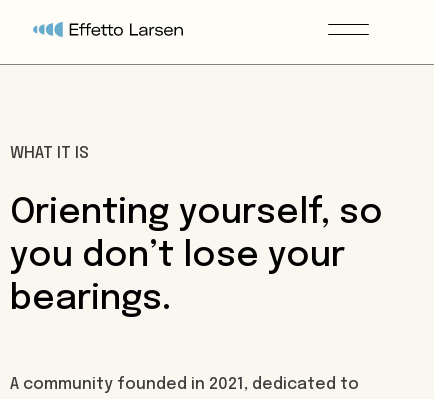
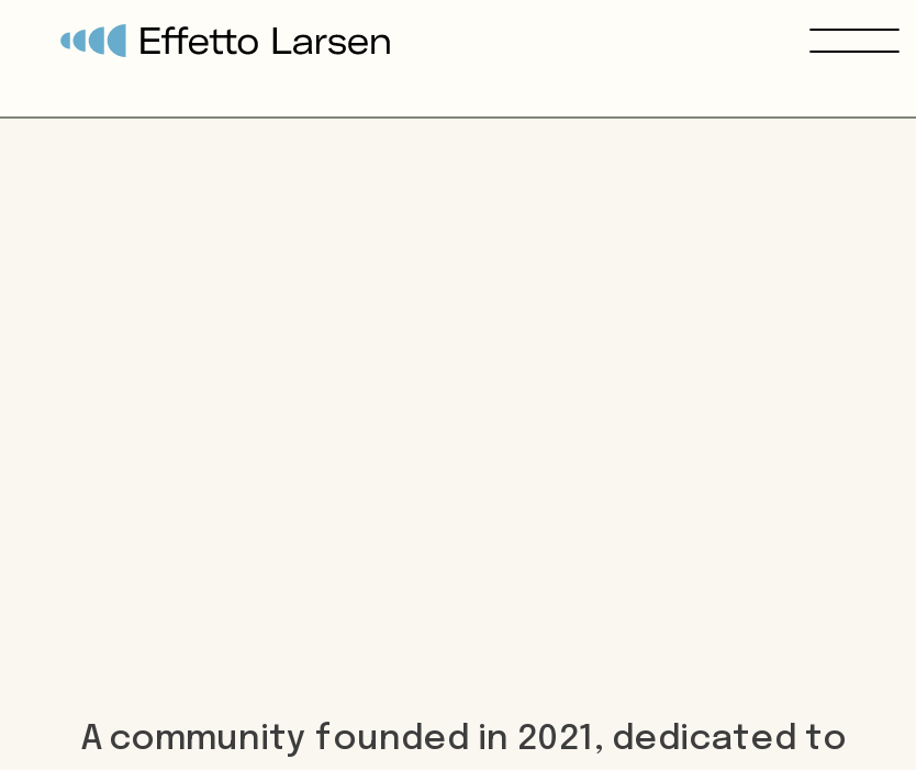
[10,145,383,317] WHAT IT IS | Orienting yourself, so | you don’t lose your | bearings. -> none

